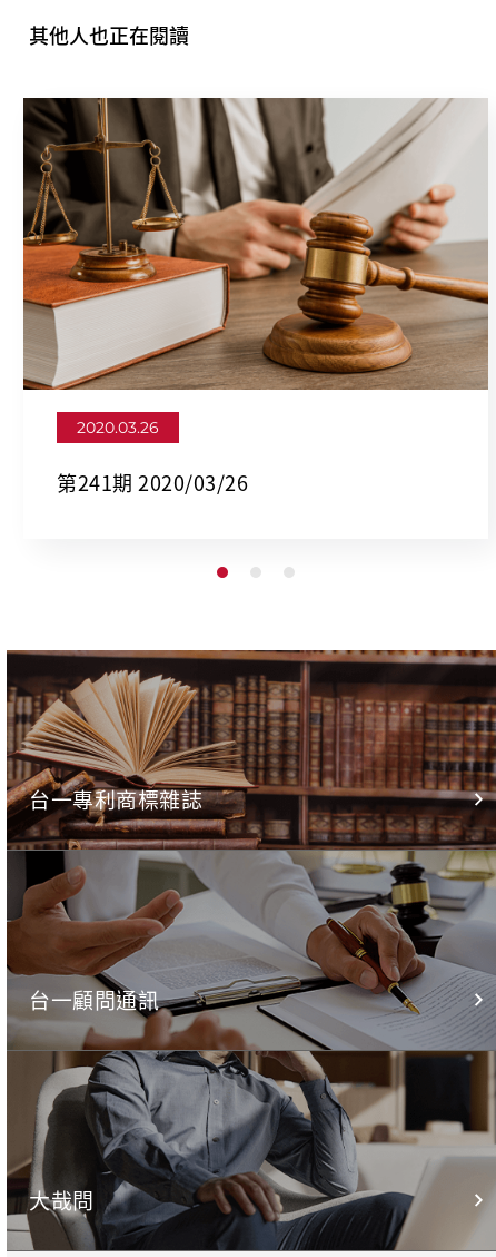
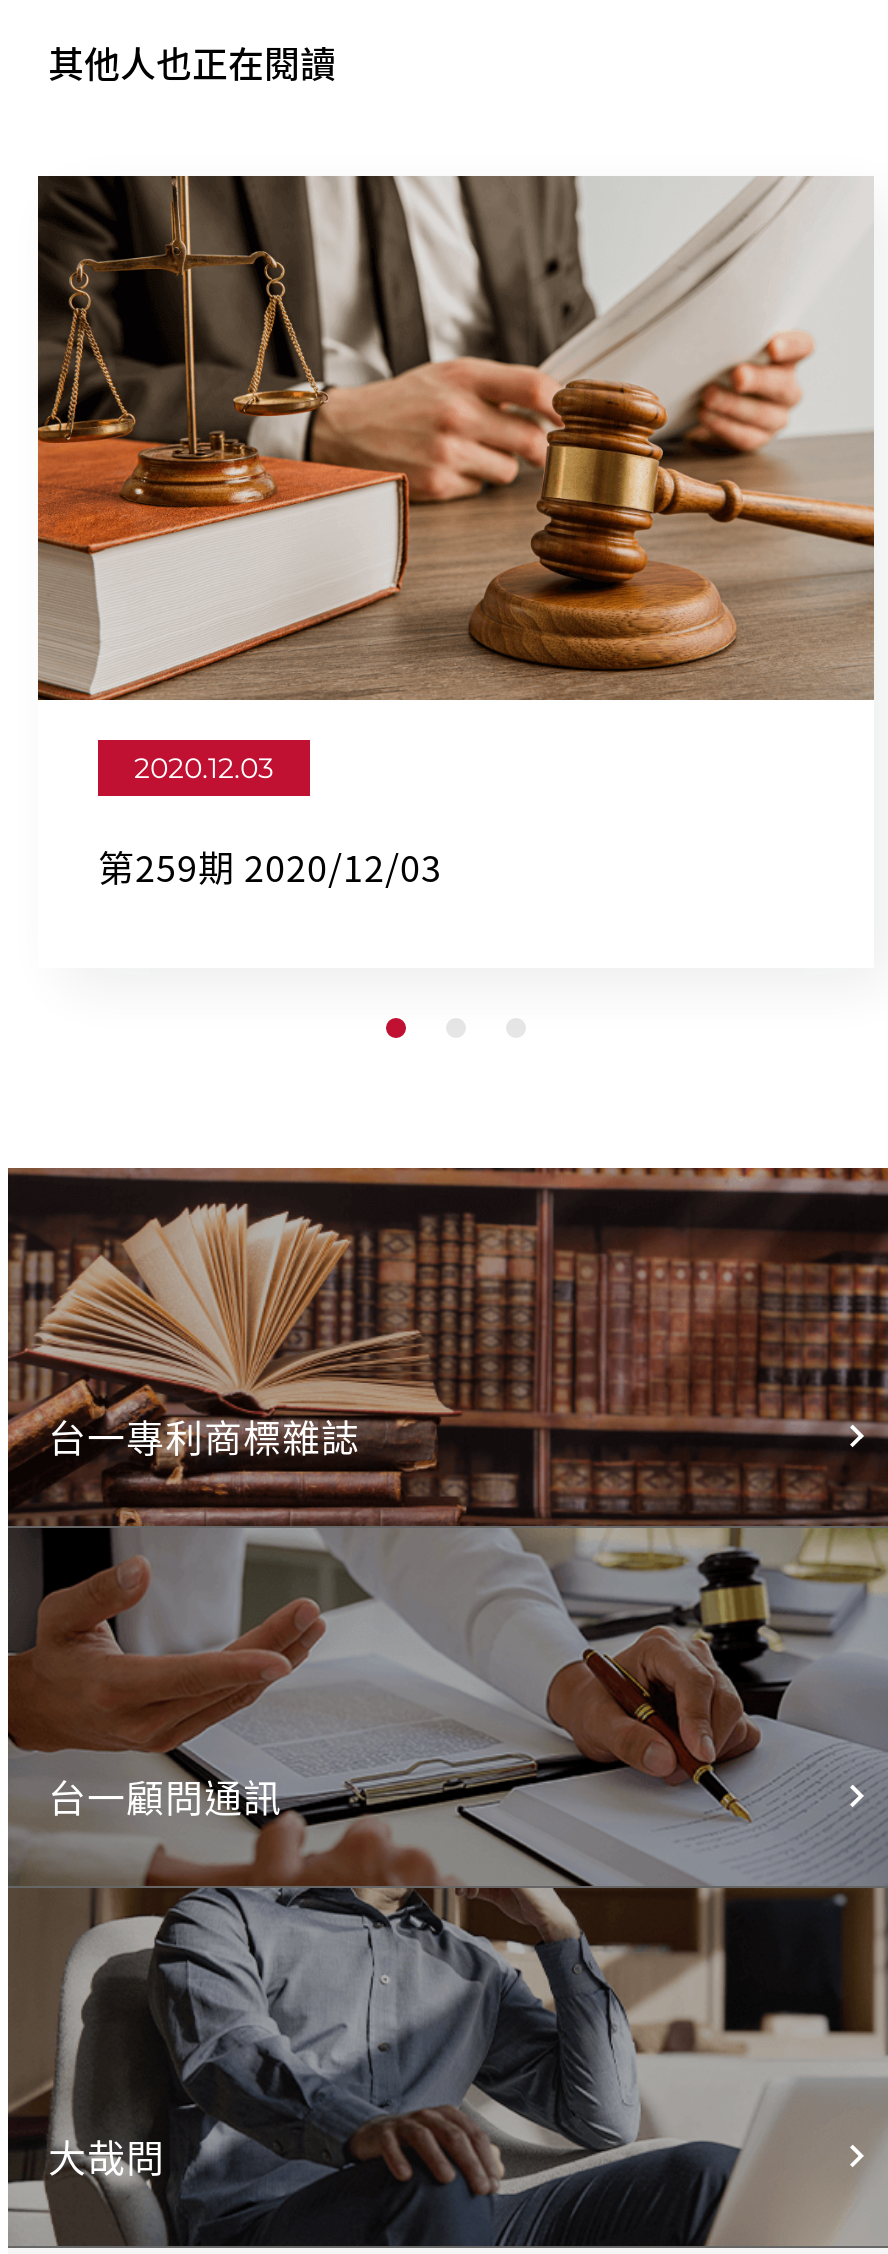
[77,417,159,437] 2020.03.26 -> [134,750,274,786] 2020.12.03
[57,467,248,497] 第241期 2020/03/26 -> [98,840,442,894] 第259期 2020/12/03

